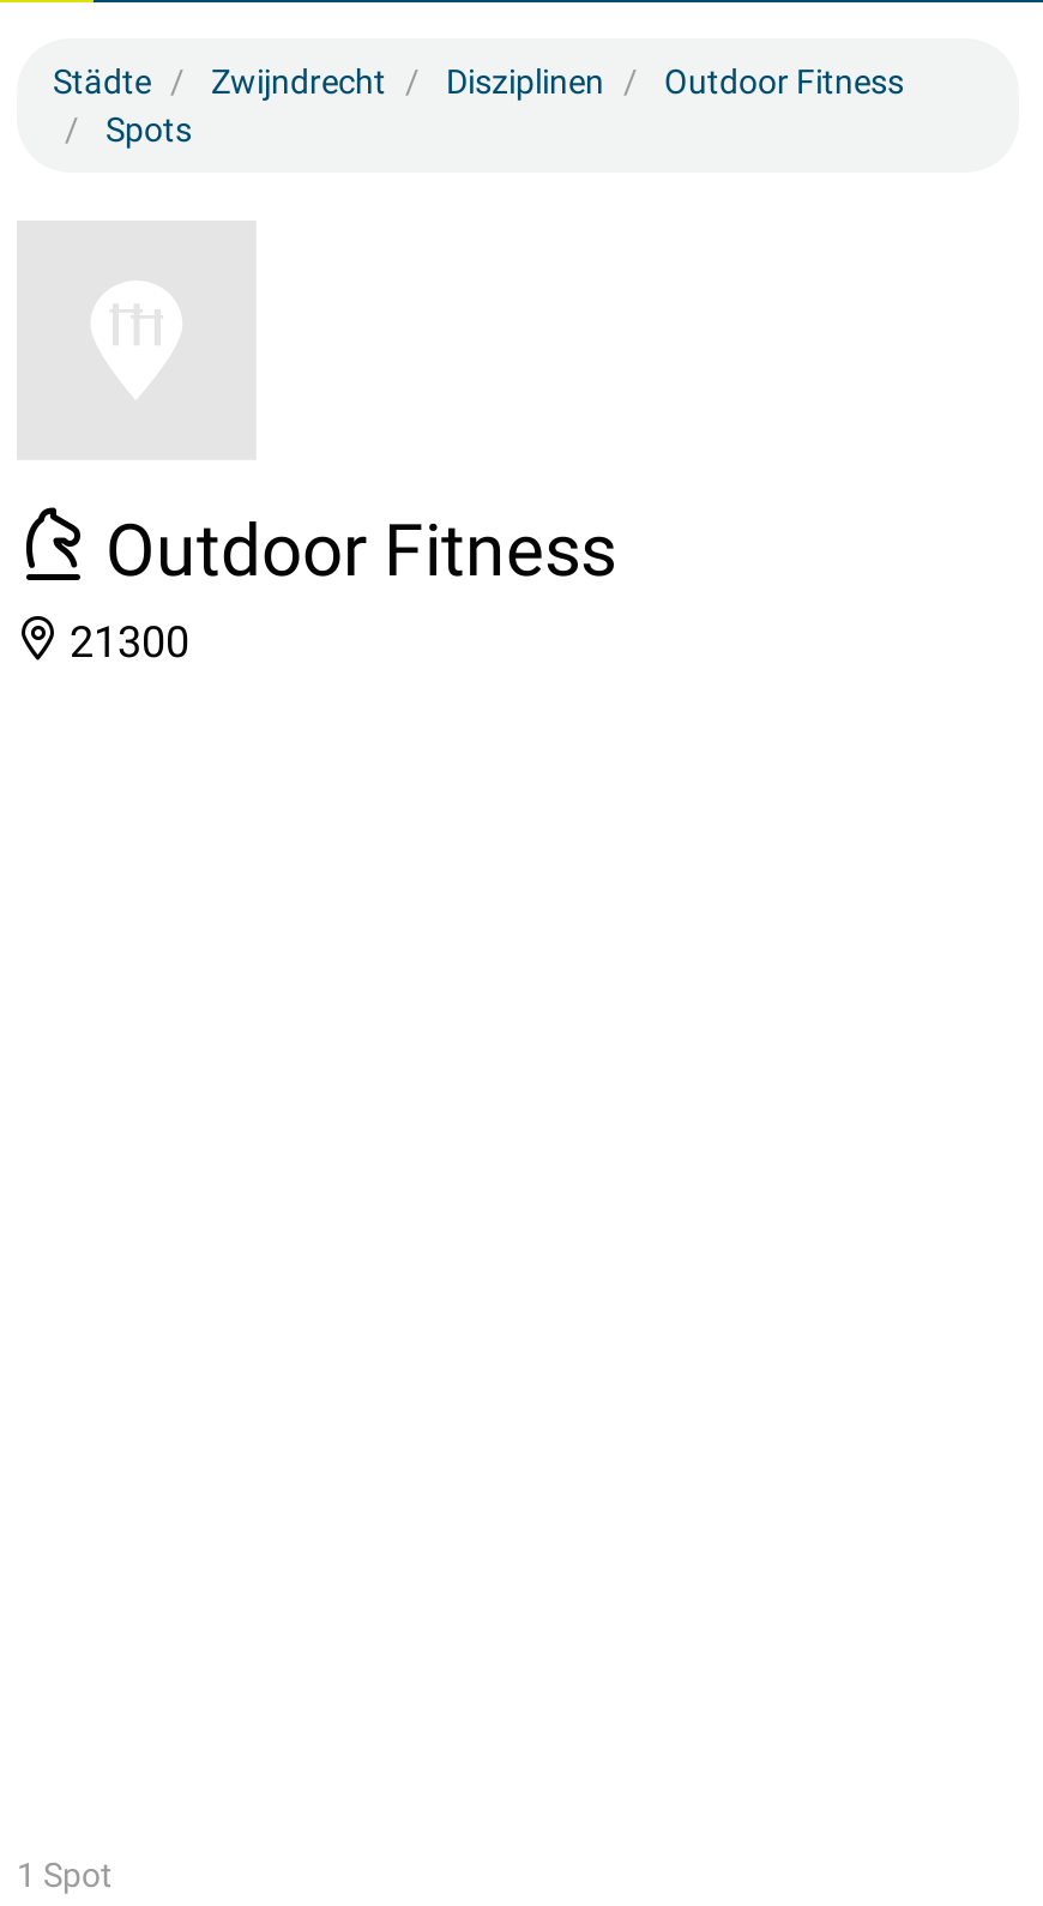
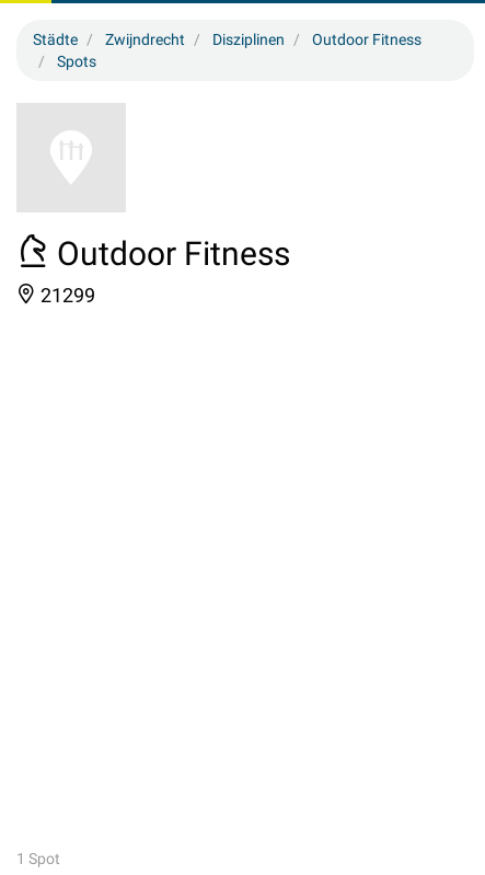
[60,616,189,667] 21300 -> [36,284,95,307] 21299

